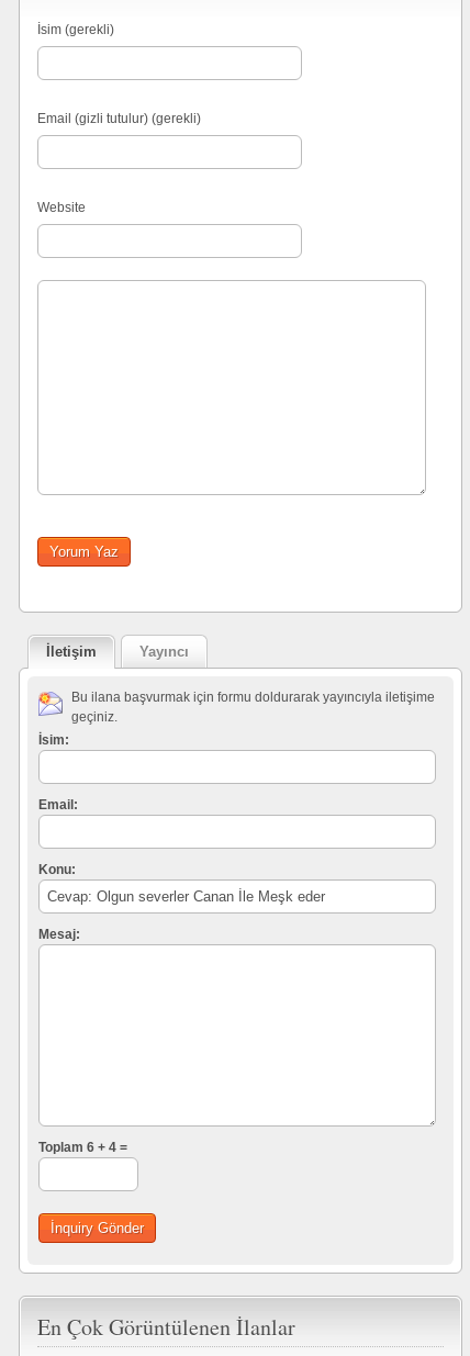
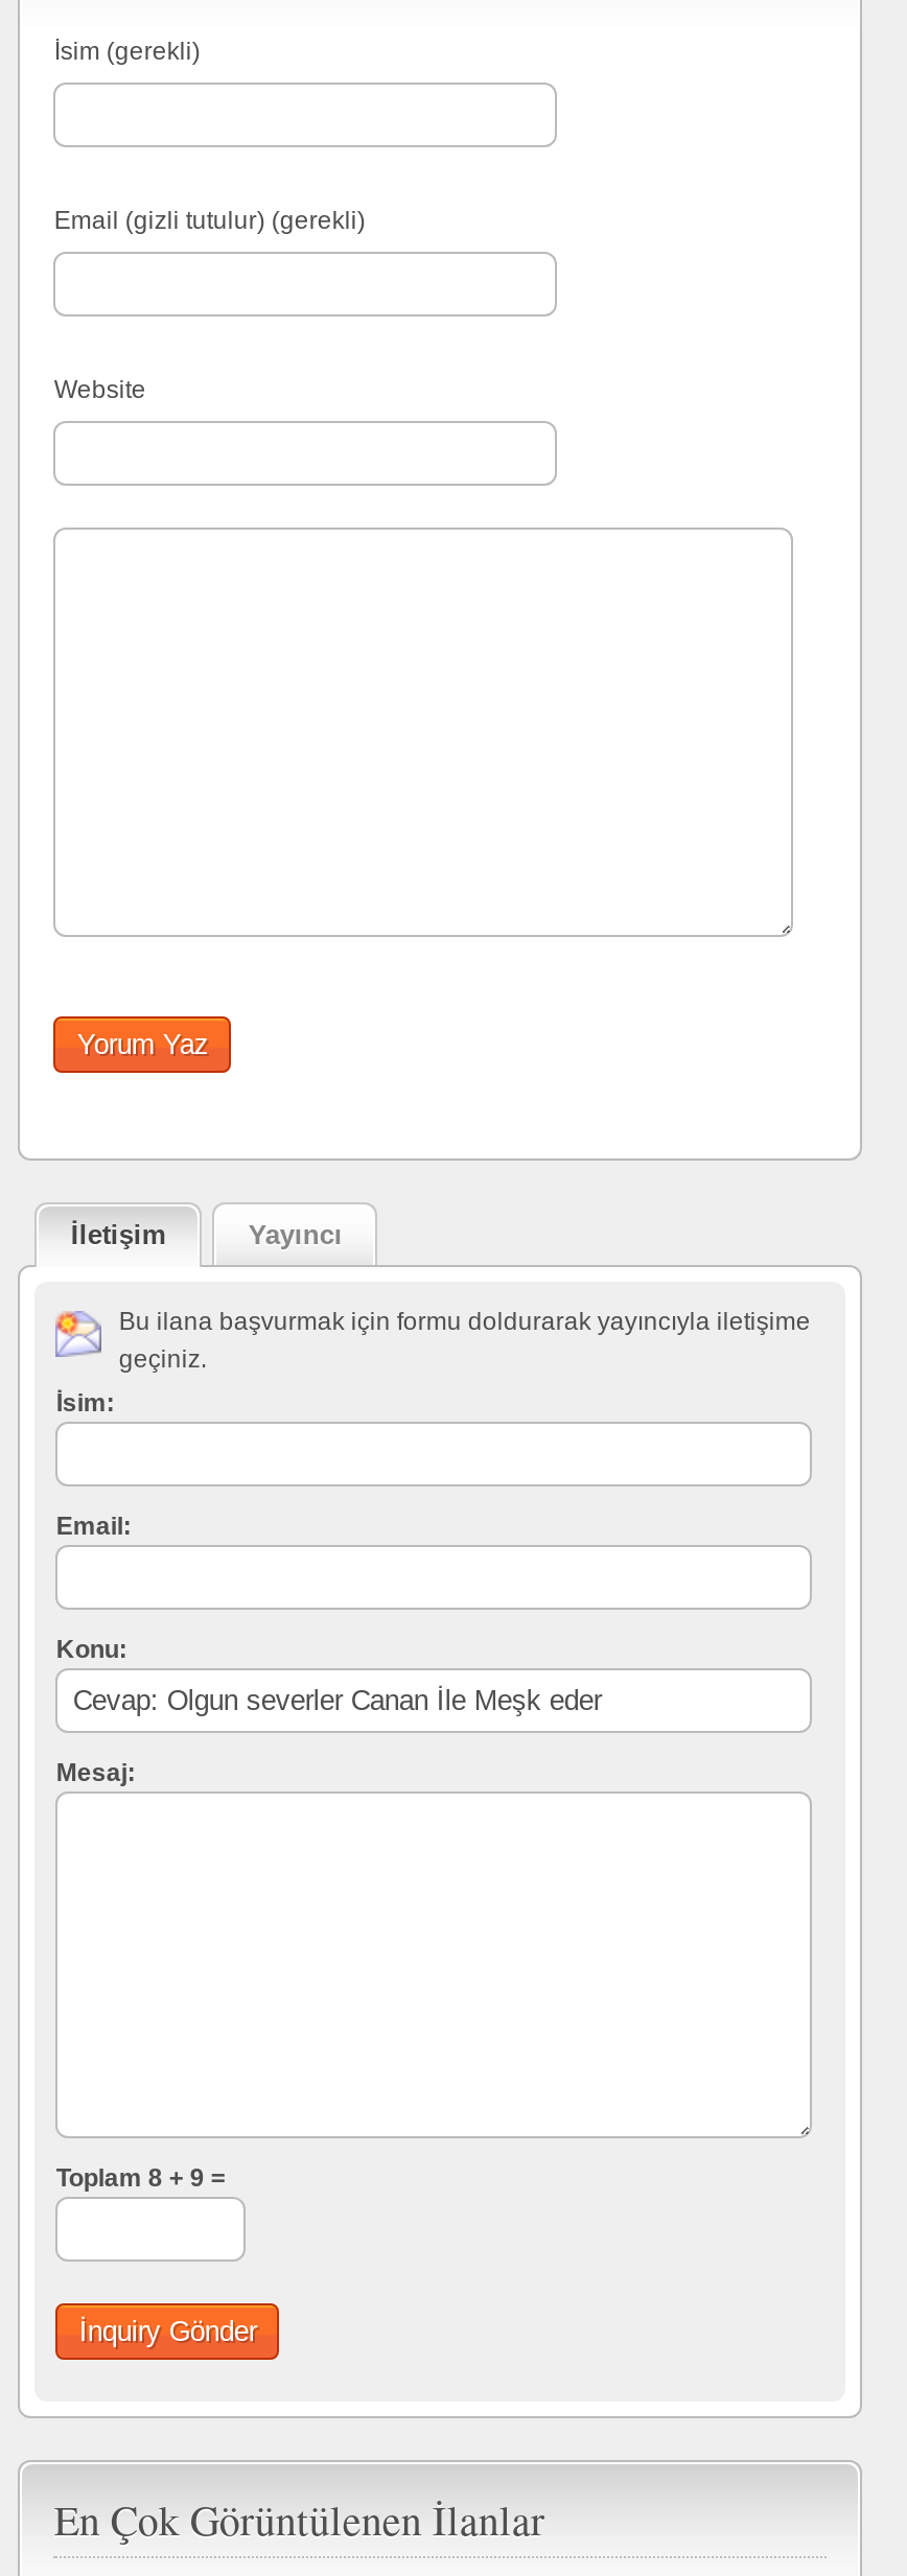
[39,1140,128,1155] Toplam 6 + 4 = -> [56,2163,225,2193] Toplam 8 + 9 =

